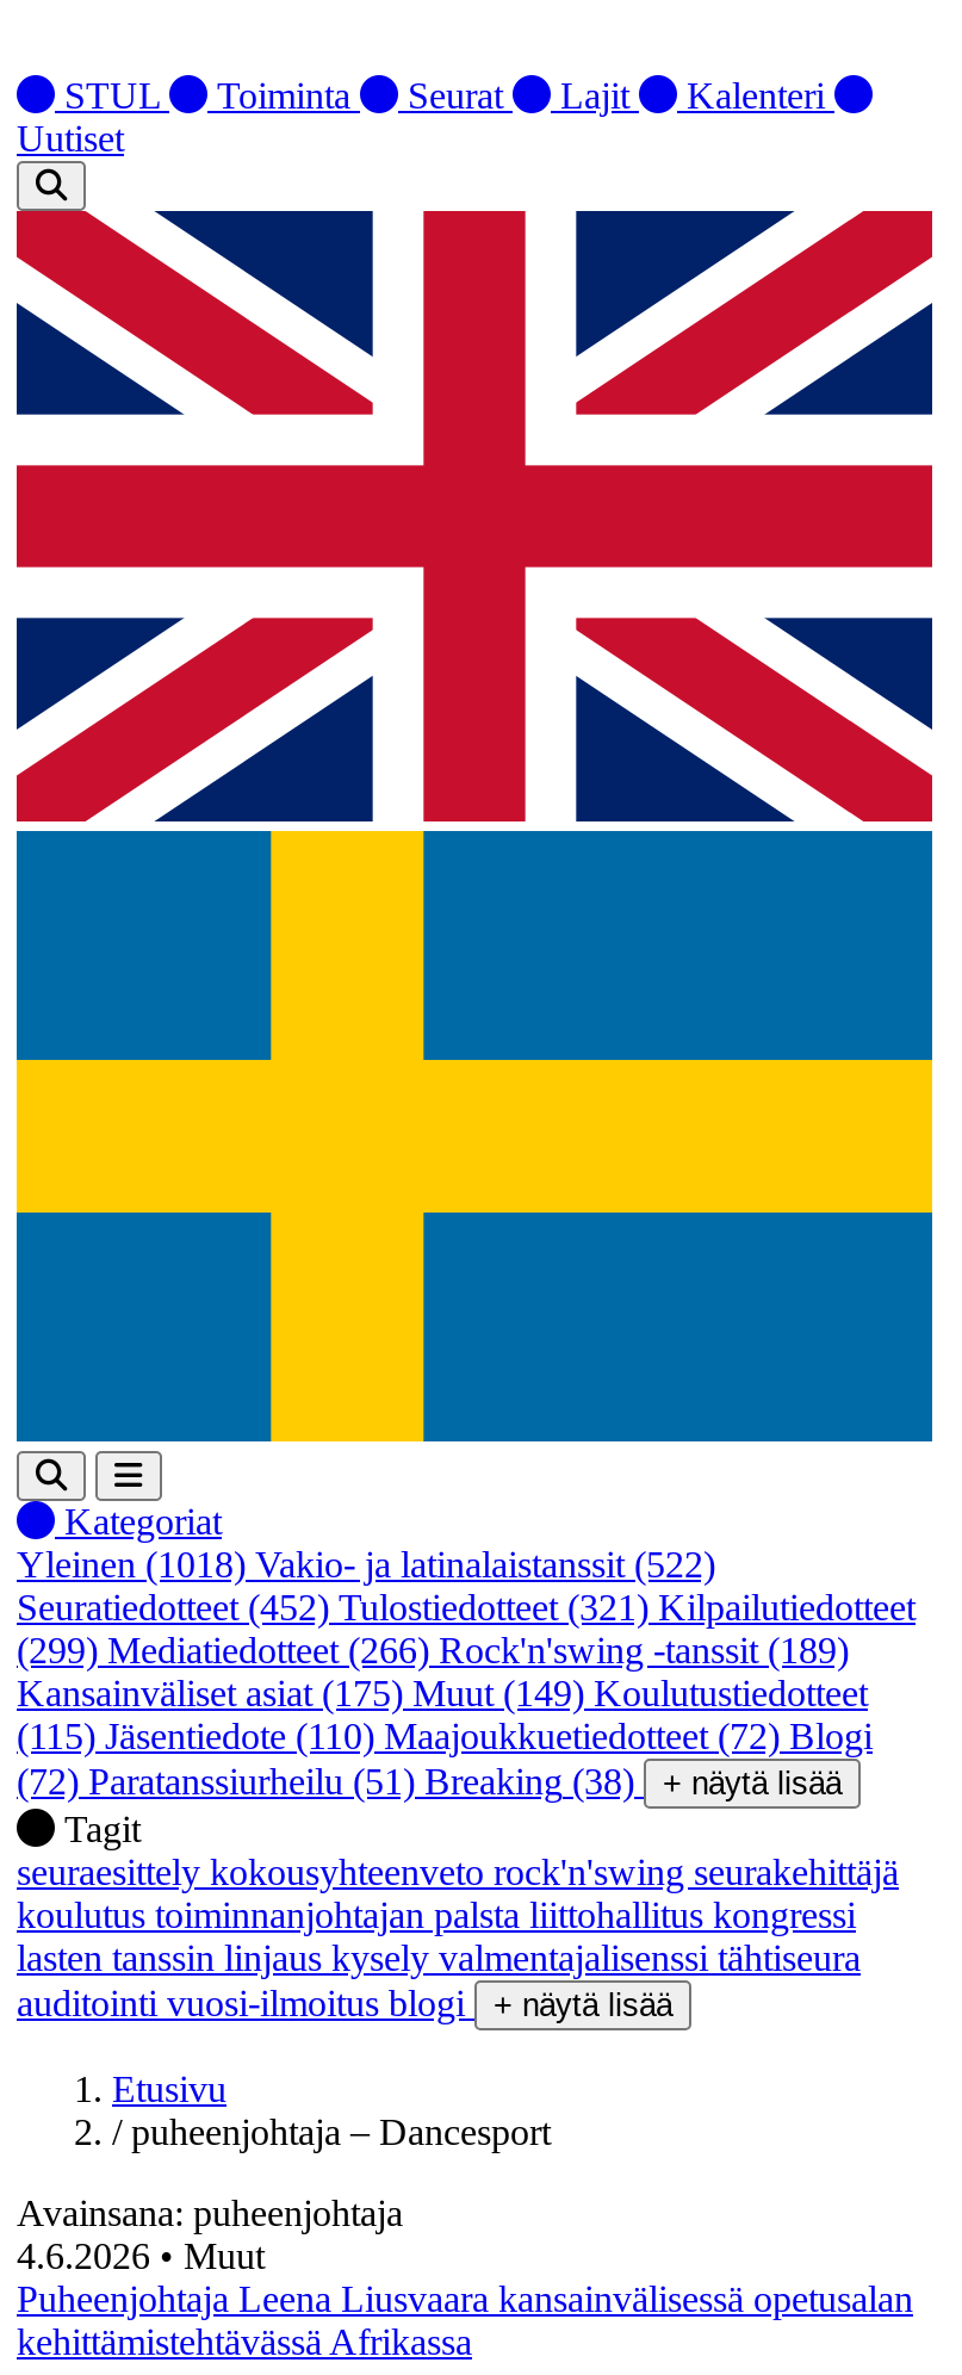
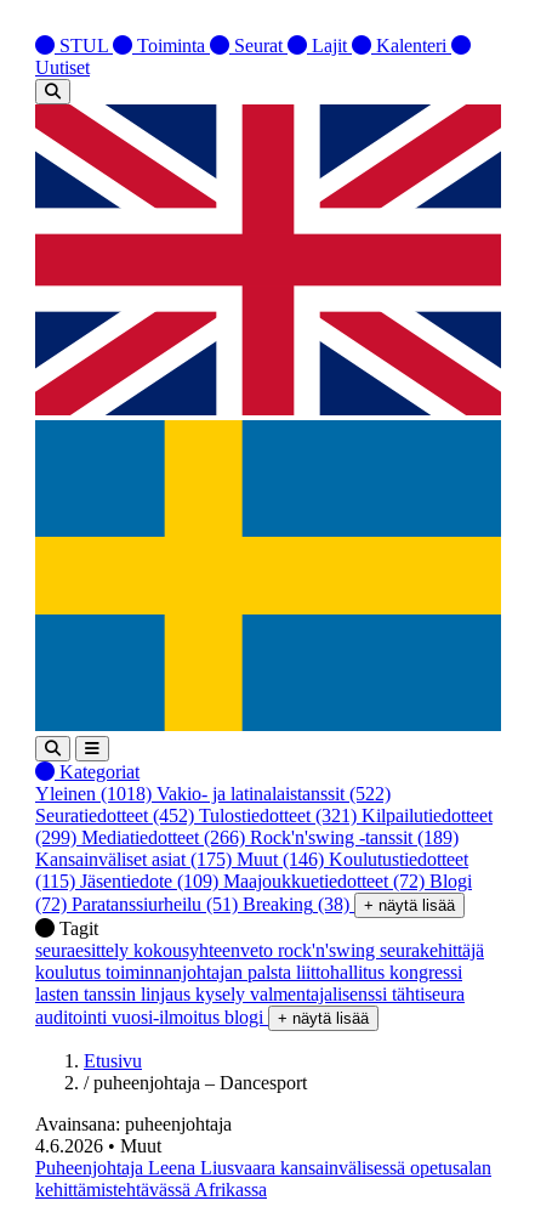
[17,1673,868,1713] Kansainväliset asiat (175) Muut (149) Koulutustiedotteet -> [35,849,468,870] Kansainväliset asiat (175) Muut (146) Koulutustiedotteet
[17,1716,873,1756] (115) Jäsentiedote (110) Maajoukkuetiedotteet (72) Blogi -> [35,871,472,891] (115) Jäsentiedote (109) Maajoukkuetiedotteet (72) Blogi

